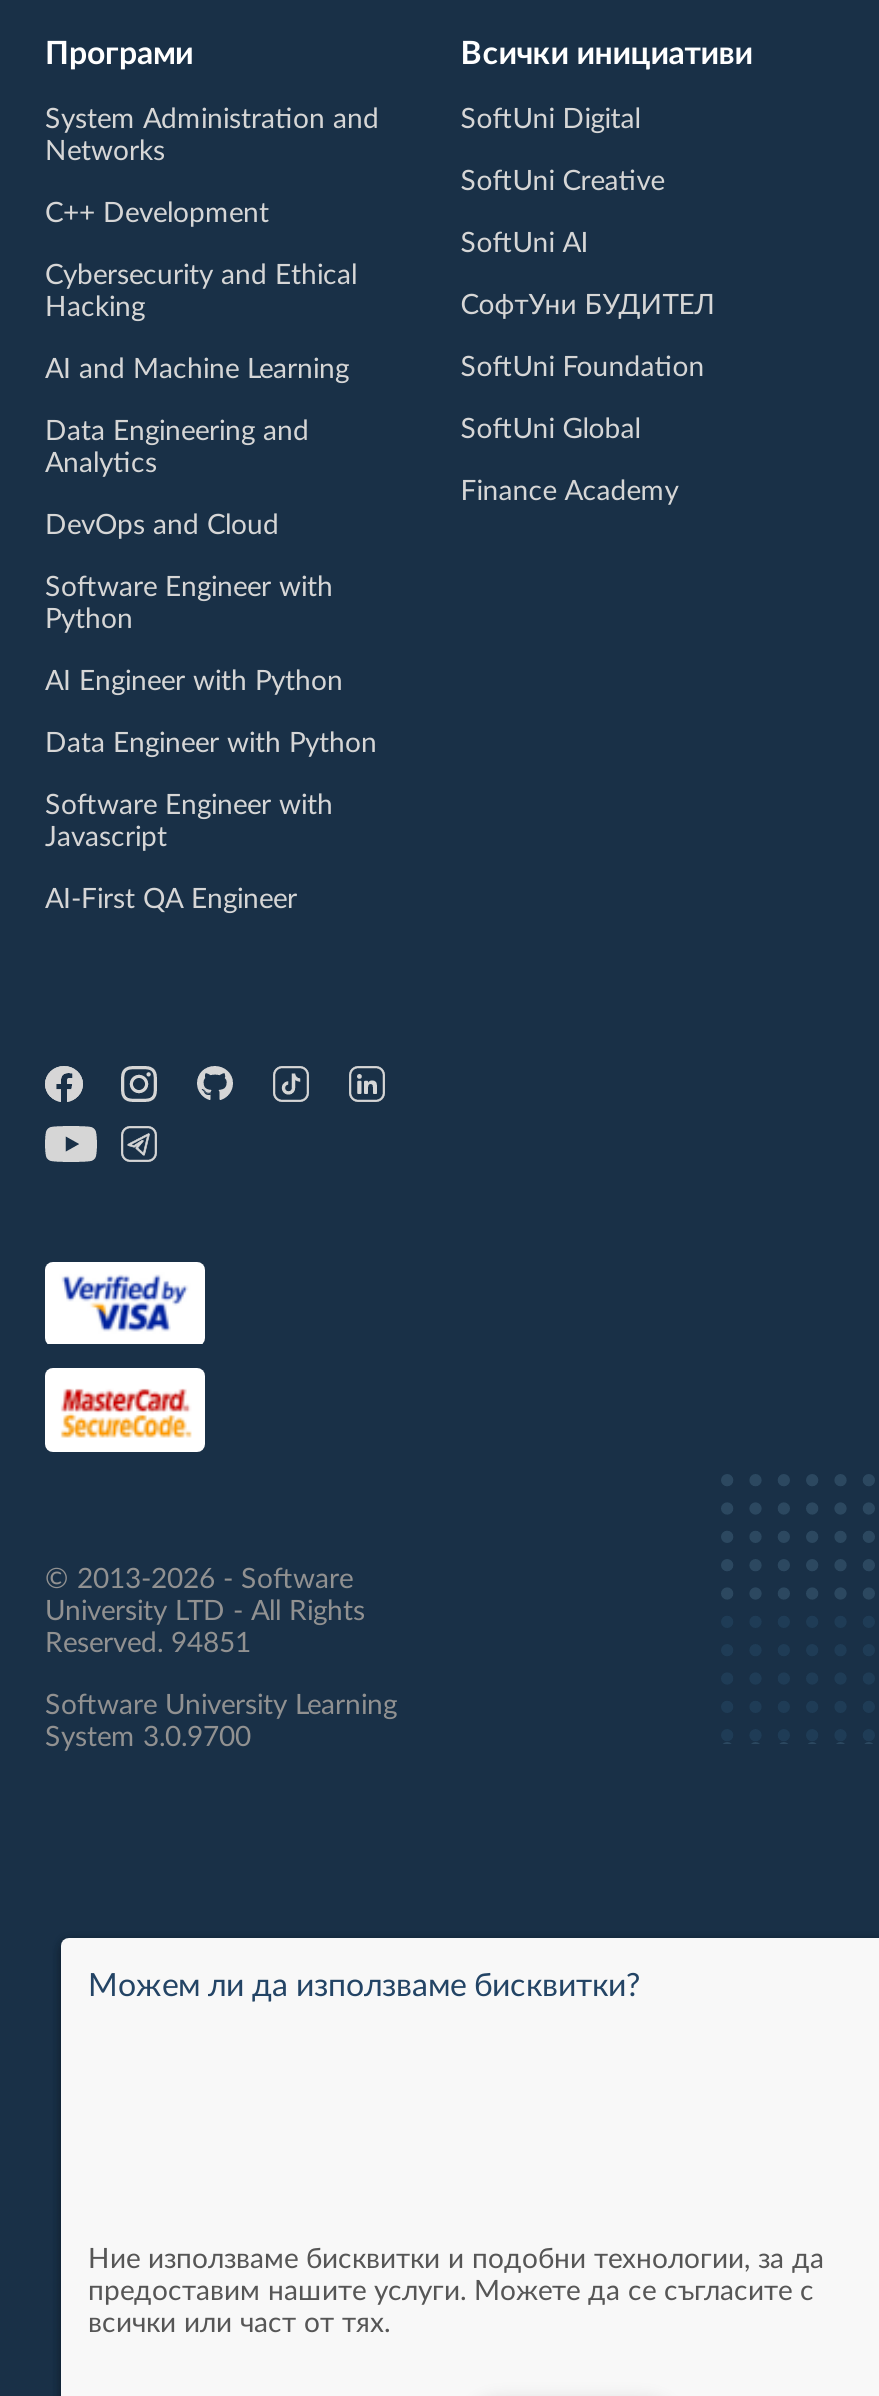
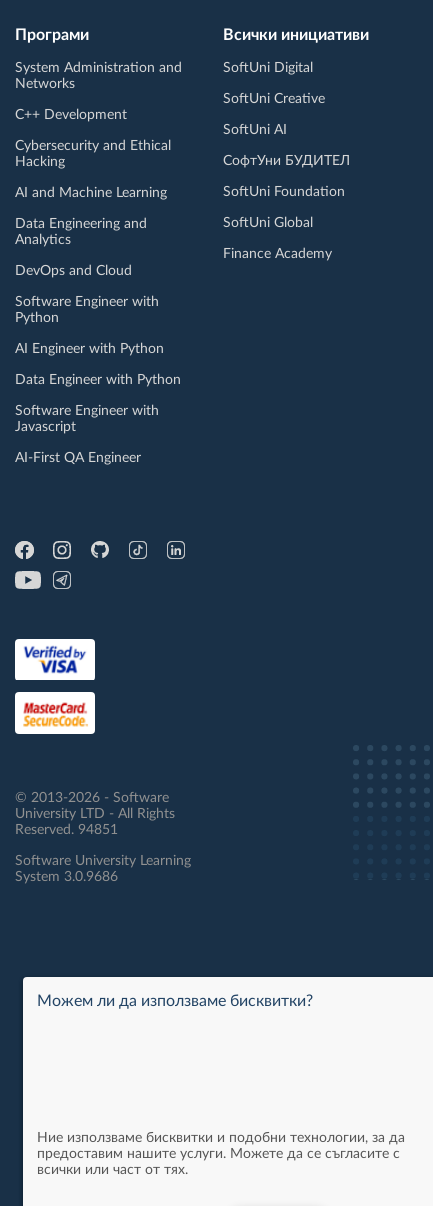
[45,1724,251,1752] System 3.0.9700 -> [15,870,118,884] System 3.0.9686

